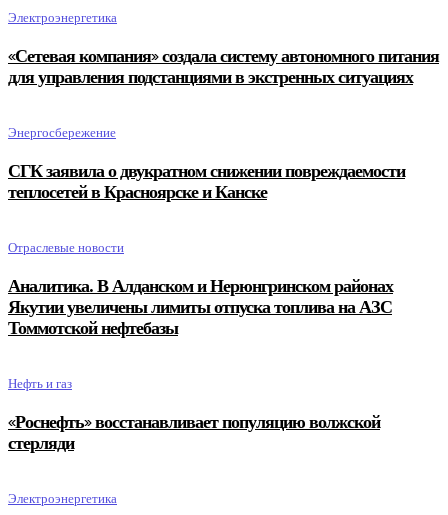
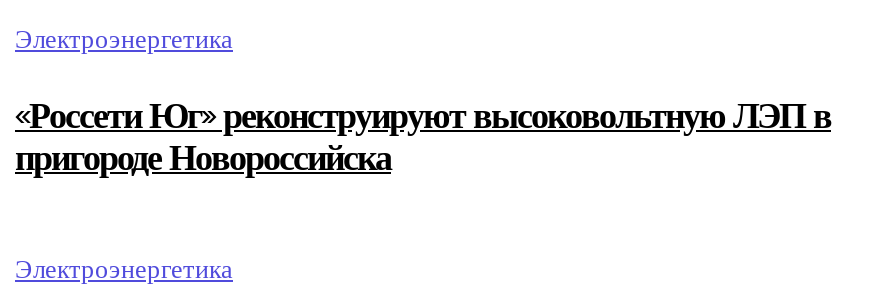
[8,47,439,452] «Сетевая компания» создала систему автономного питания | для управления подстанциями в экстренных ситуациях | Энергосбережение | СГК заявила о двукратном снижении повреждаемости | теплосетей в Красноярске и Канске | Отраслевые новости | Аналитика. В Алданском и Нерюнгринском районах | Якутии увеличены лимиты отпуска топлива на АЗС | Томмотской нефтебазы | Нефть и газ | «Роснефть» восстанавливает популяцию волжской | стерляди -> [15,99,831,177] «Россети Юг» реконструируют высоковольтную ЛЭП в | пригороде Новороссийска

